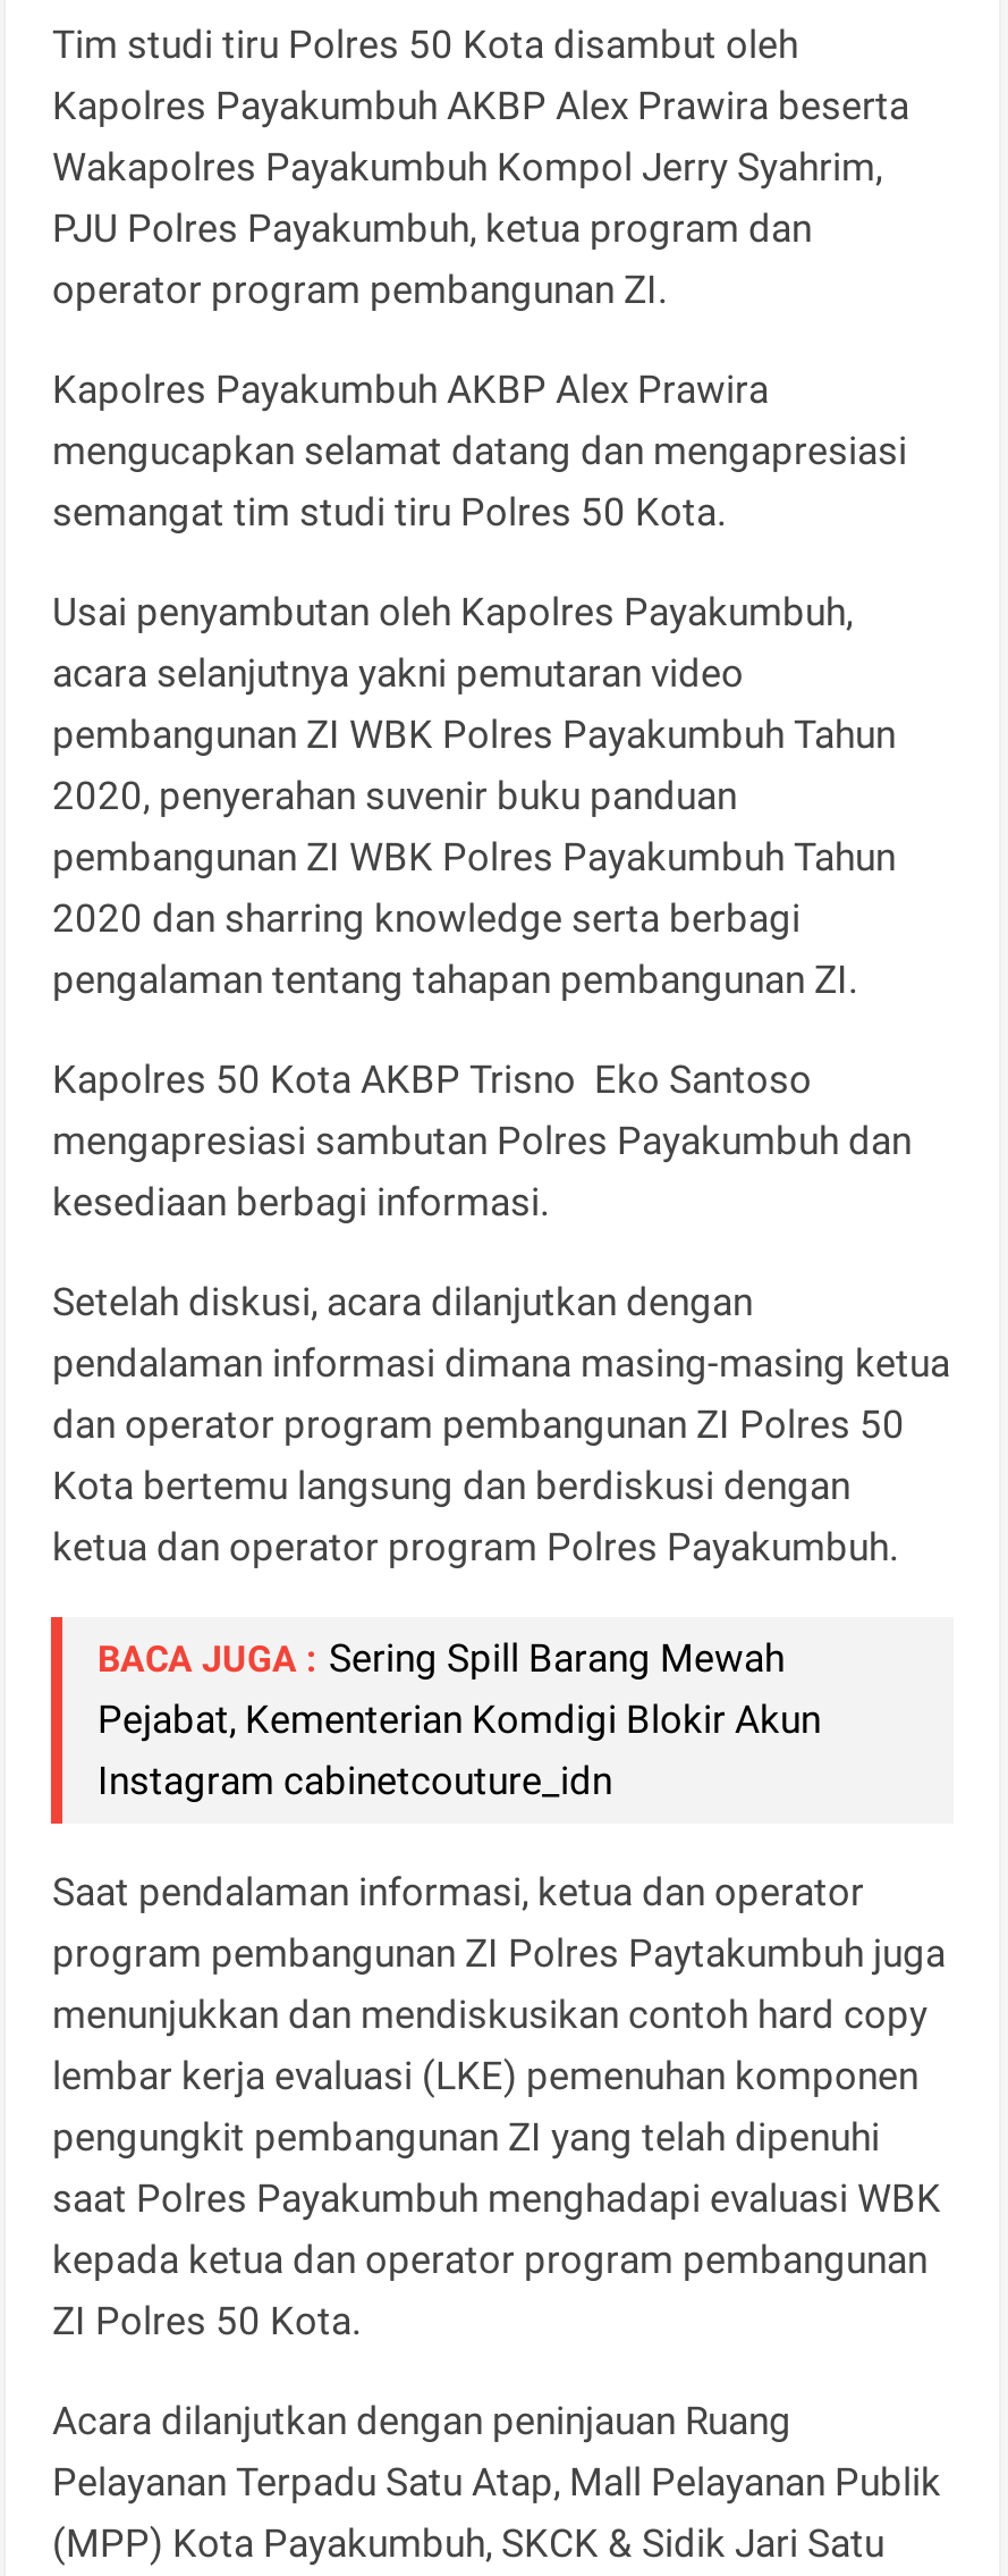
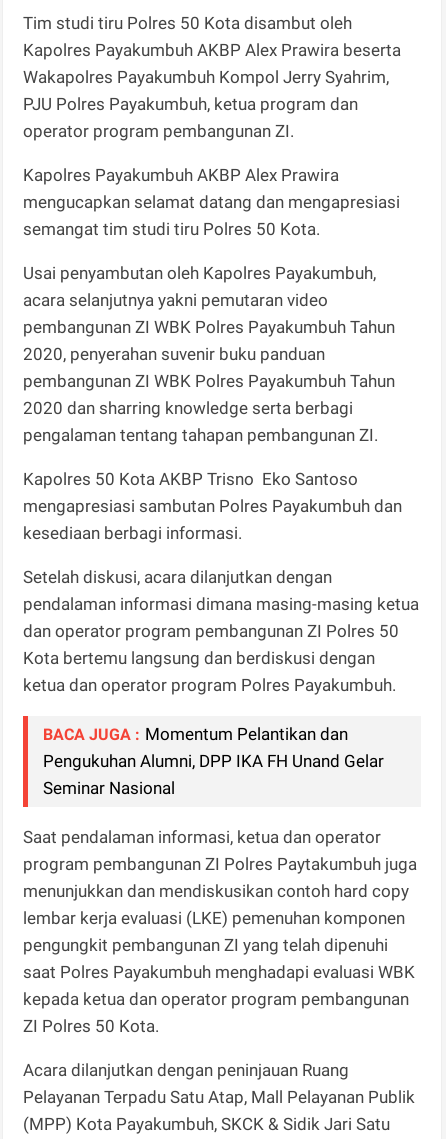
[98,1635,821,1803] BACA JUGA : Sering Spill Barang Mewah | Pejabat, Kementerian Komdigi Blokir Akun | Instagram cabinetcouture_idn -> [43,724,384,798] BACA JUGA : Momentum Pelantikan dan | Pengukuhan Alumni, DPP IKA FH Unand Gelar | Seminar Nasional

